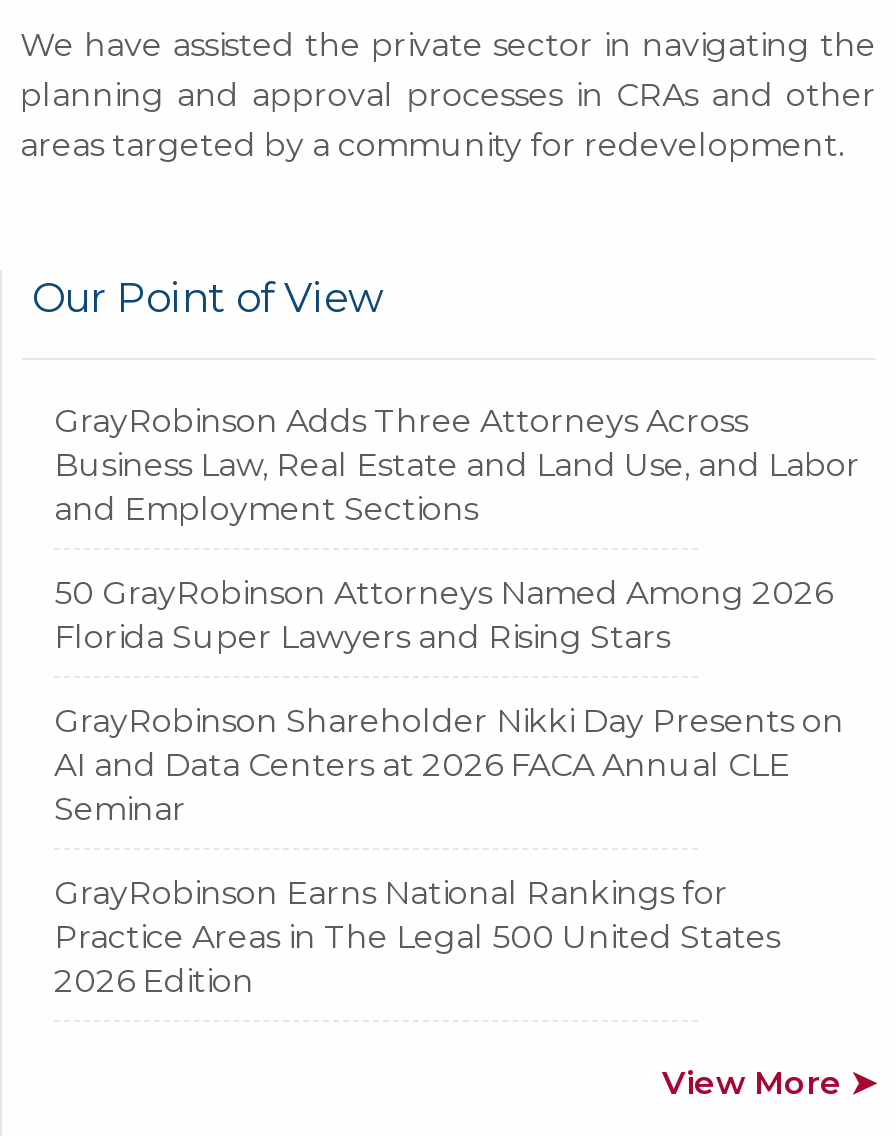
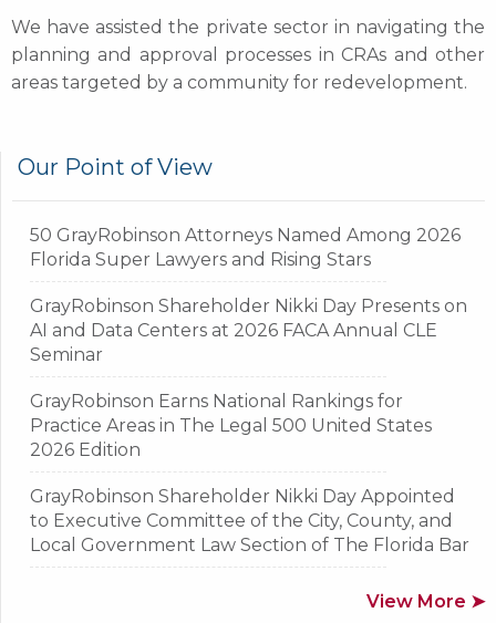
[54,403,860,529] GrayRobinson Adds Three Attorneys Across | Business Law, Real Estate and Land Use, and Labor | and Employment Sections -> none
moved [54,575,844,1001] -> [30,225,467,461]: 50 GrayRobinson Attorneys Named Among 2026 | Florida Super Lawyers and Rising Stars | GrayRobinson Shareholder Nikki Day Presents on | AI and Data Centers at 2026 FACA Annual CLE | Seminar | GrayRobinson Earns National Rankings for | Practice Areas in The Legal 500 United States | 2026 Edition
none -> [30,486,469,556] GrayRobinson Shareholder Nikki Day Appointed | to Executive Committee of the City, County, and | Local Government Law Section of The Florida Bar

